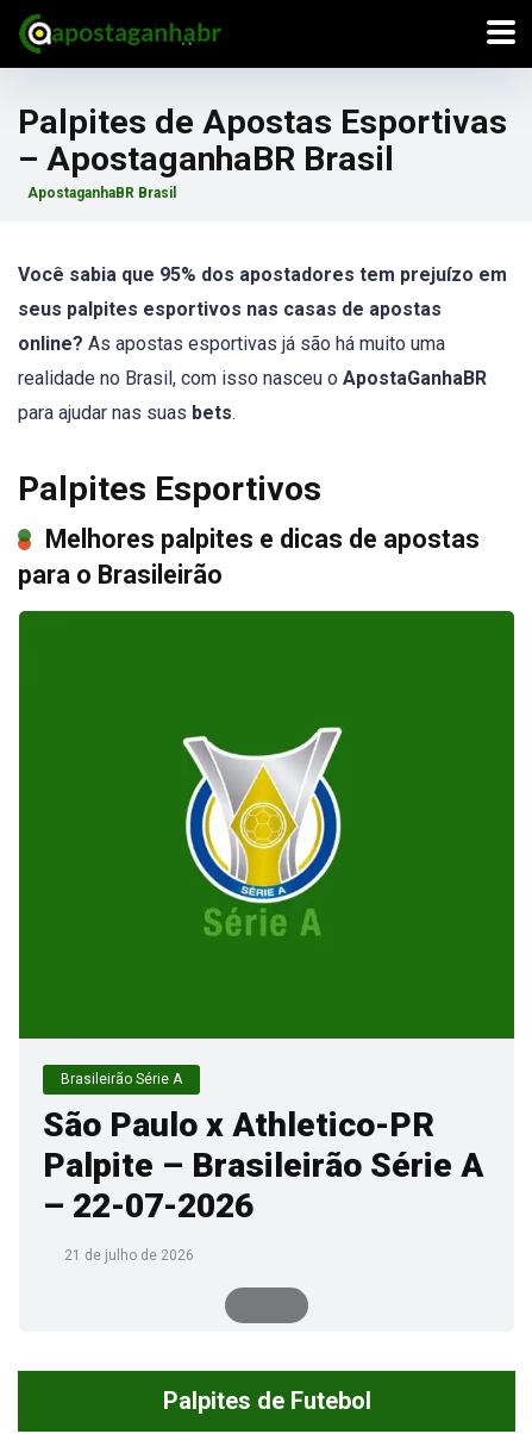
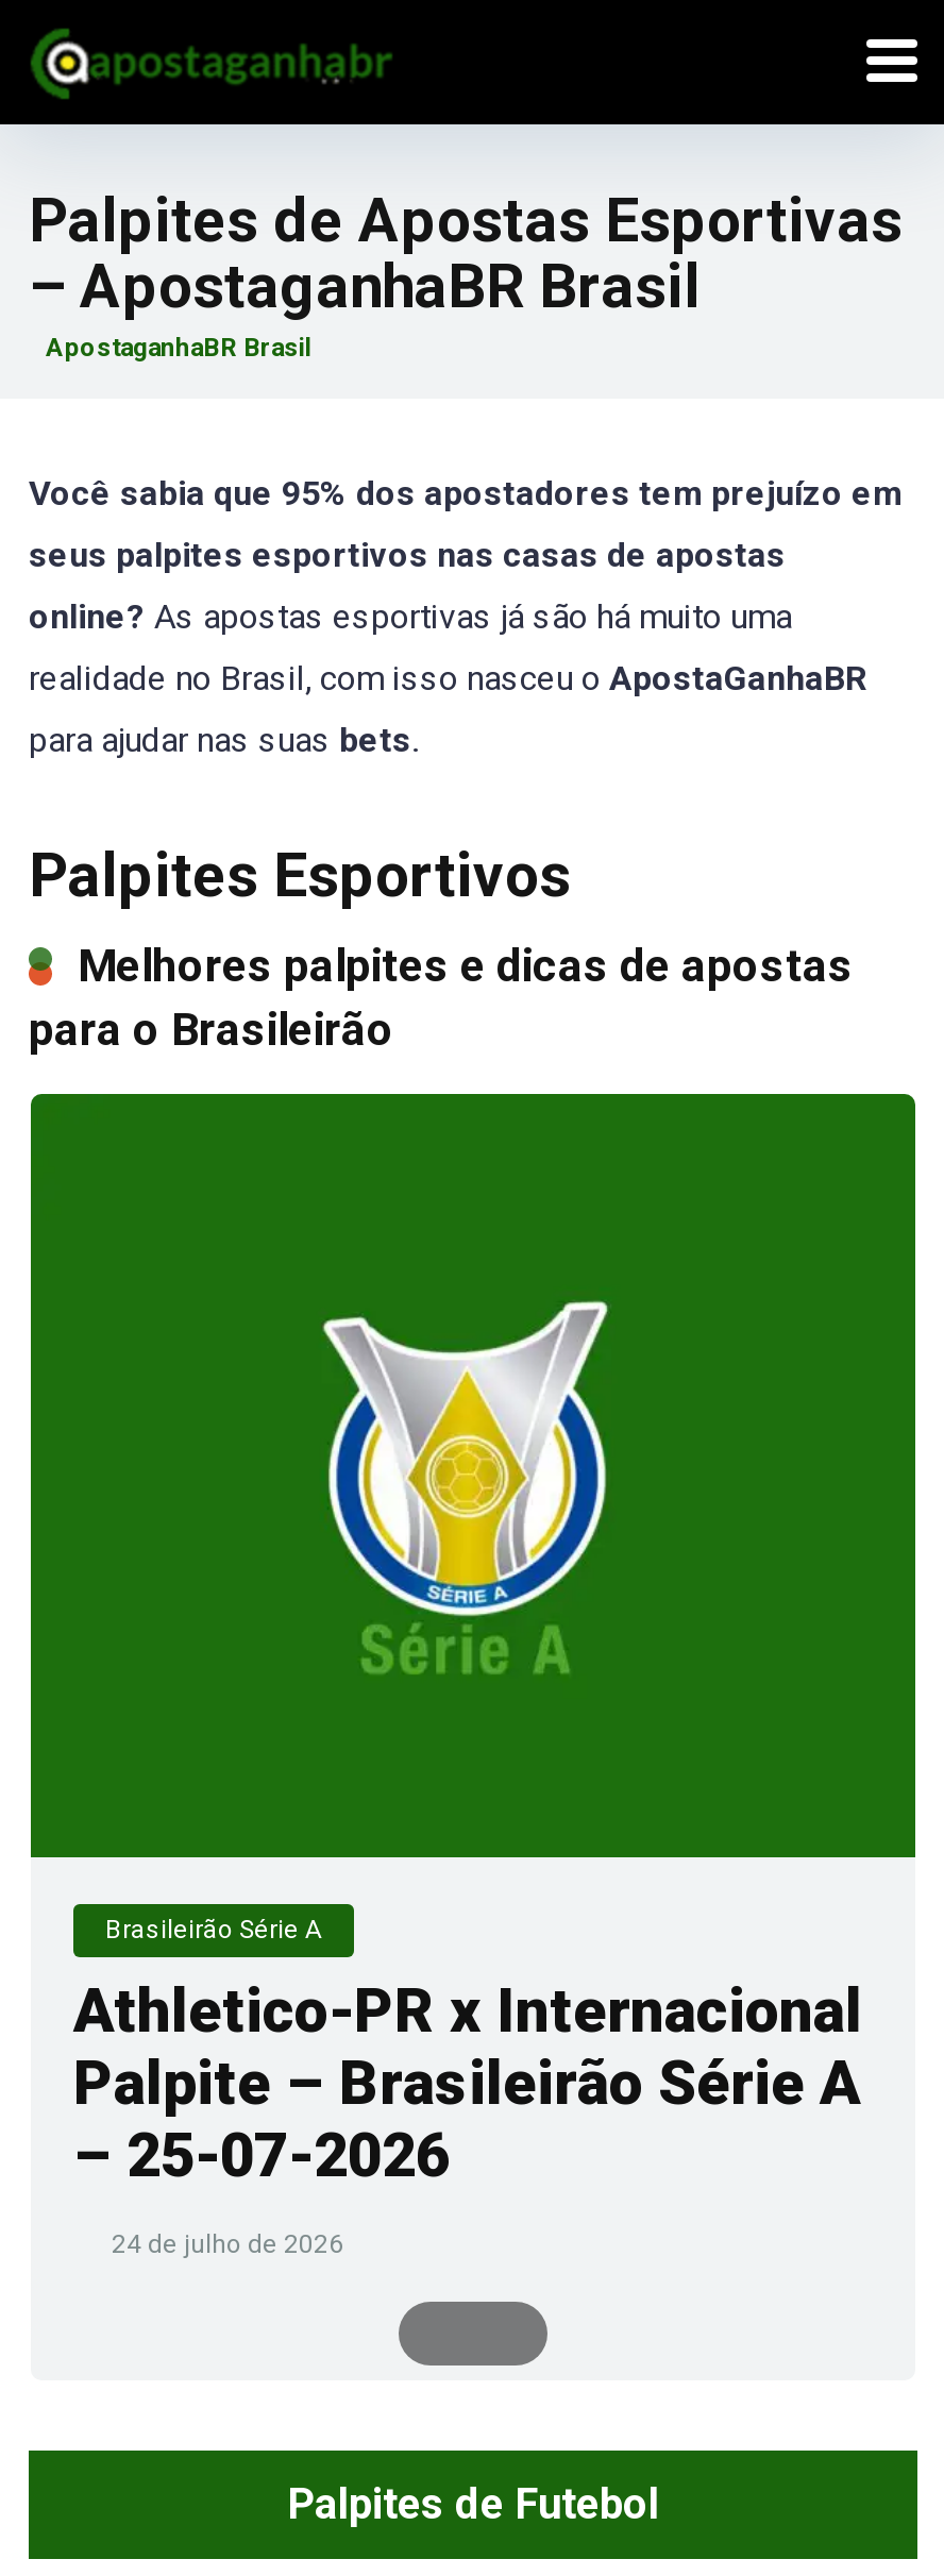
[43,1106,434,1145] São Paulo x Athletico-PR -> [73,1977,862,2047] Athletico-PR x Internacional
[43,1187,254,1226] – 22-07-2026 -> [73,2122,450,2192] – 25-07-2026
[61,1247,194,1264] 21 de julho de 2026 -> [105,2230,343,2260] 24 de julho de 2026

